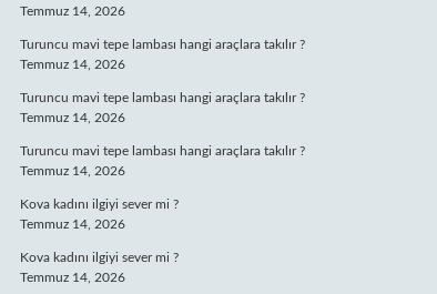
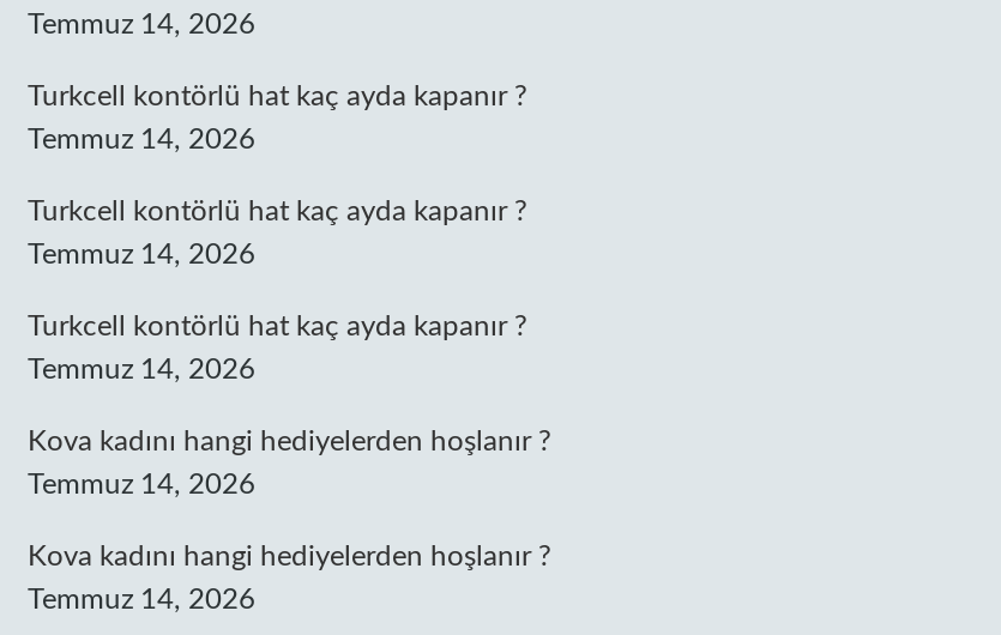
[20,38,305,51] Turuncu mavi tepe lambası hangi araçlara takılır ? -> [28,81,526,110] Turkcell kontörlü hat kaç ayda kapanır ?
[20,91,305,104] Turuncu mavi tepe lambası hangi araçlara takılır ? -> [28,196,526,225] Turkcell kontörlü hat kaç ayda kapanır ?
[20,144,305,158] Turuncu mavi tepe lambası hangi araçlara takılır ? -> [28,312,526,340] Turkcell kontörlü hat kaç ayda kapanır ?
[20,197,179,211] Kova kadını ilgiyi sever mi ? -> [28,427,550,455] Kova kadını hangi hediyelerden hoşlanır ?
[20,251,179,264] Kova kadını ilgiyi sever mi ? -> [28,542,550,570] Kova kadını hangi hediyelerden hoşlanır ?

